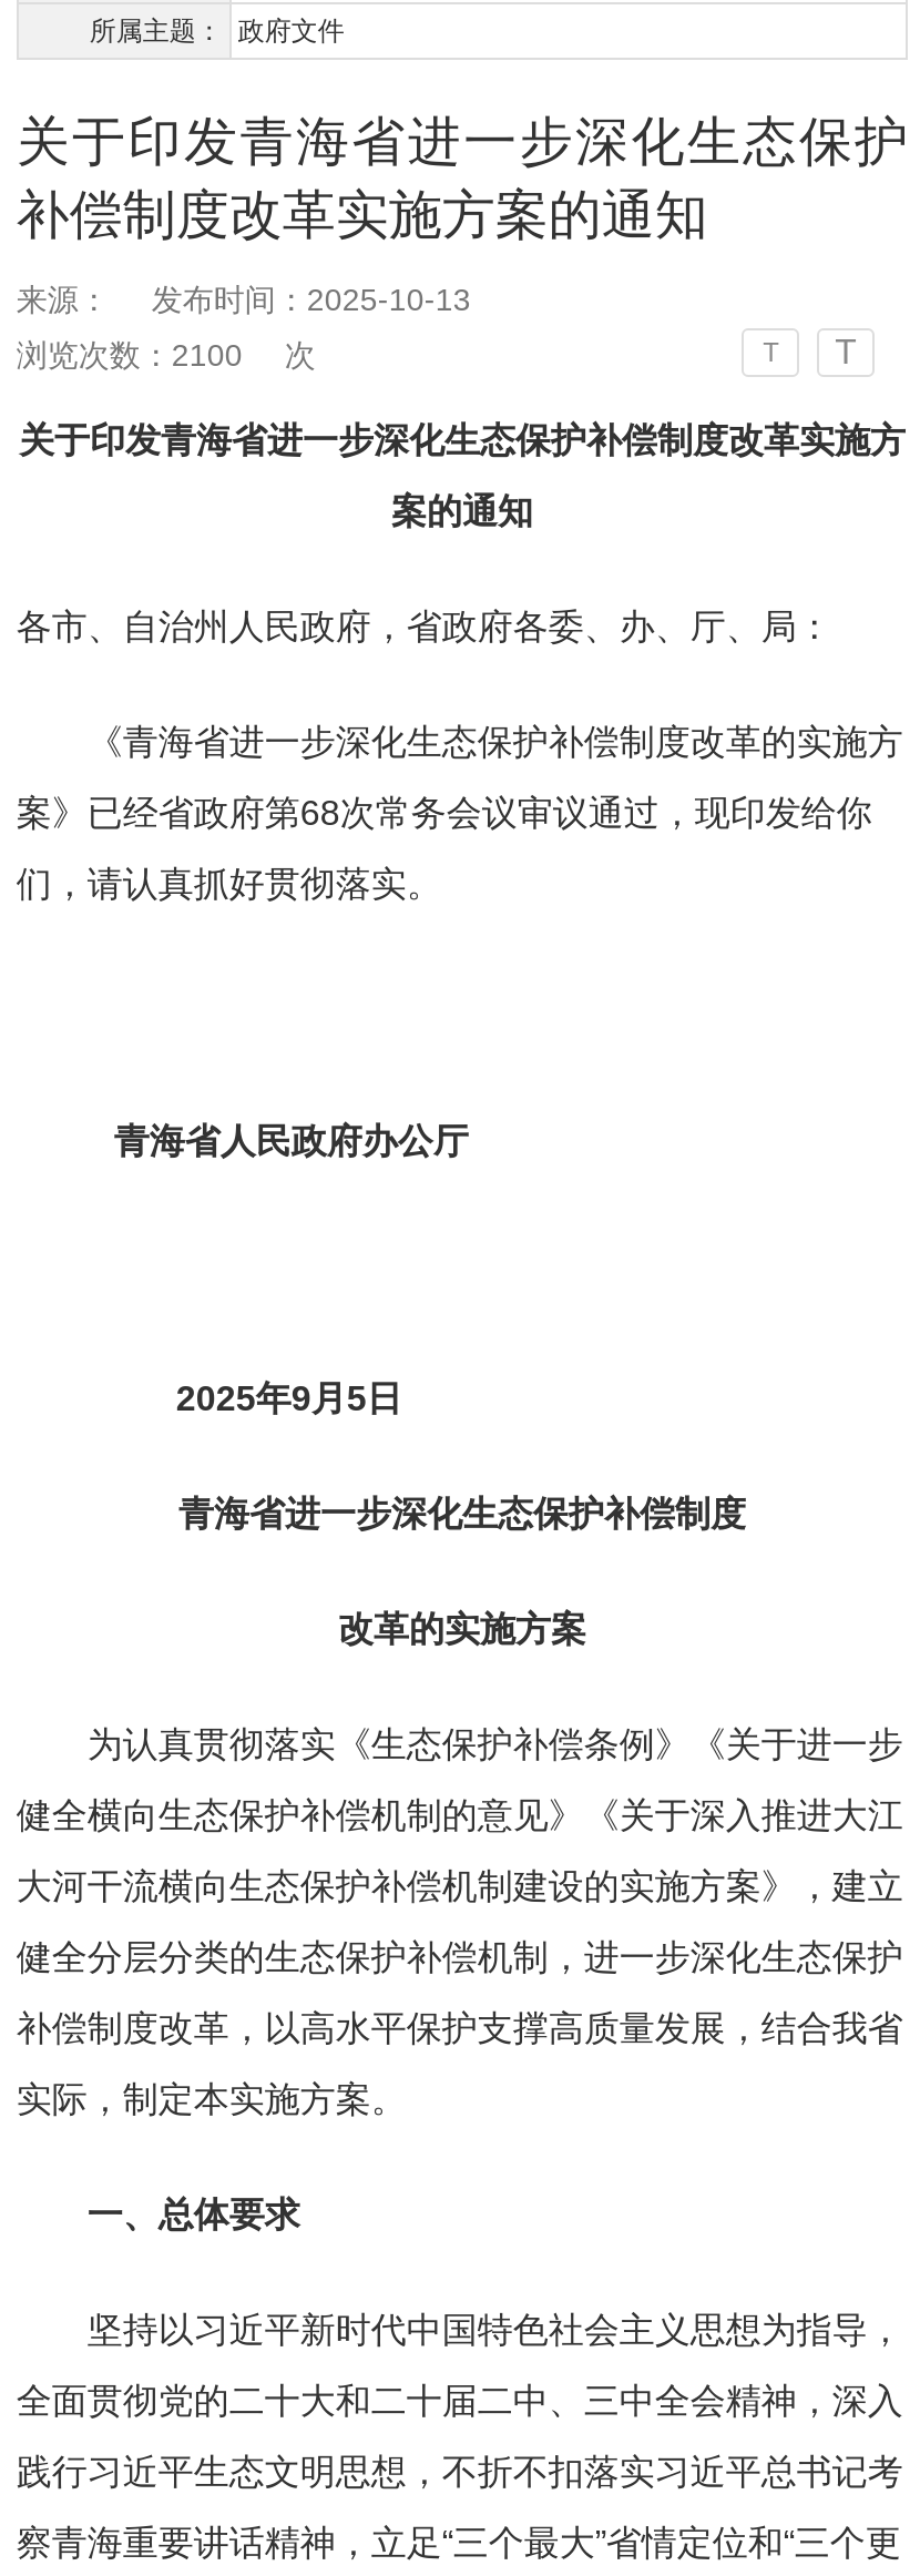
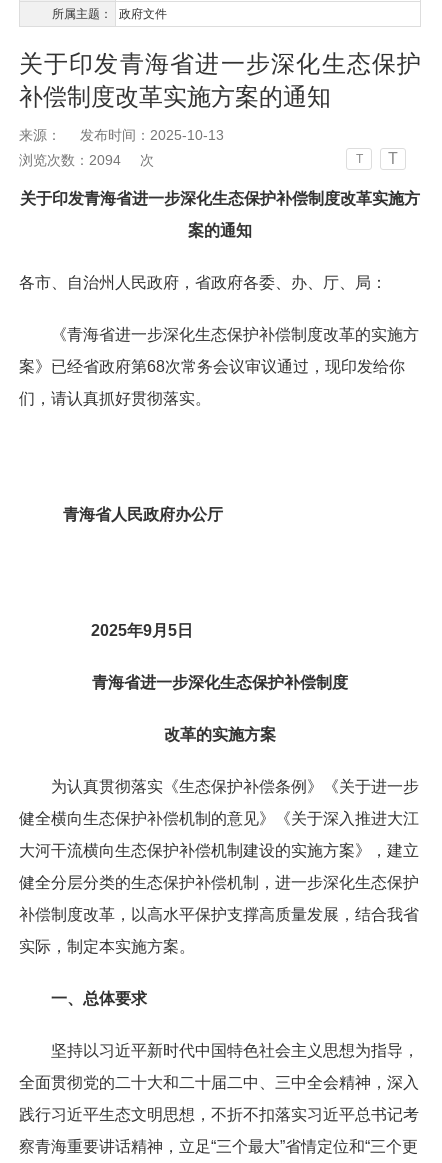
[16,337,315,372] 浏览次数：2100 次 -> [19,152,154,168] 浏览次数：2094 次

